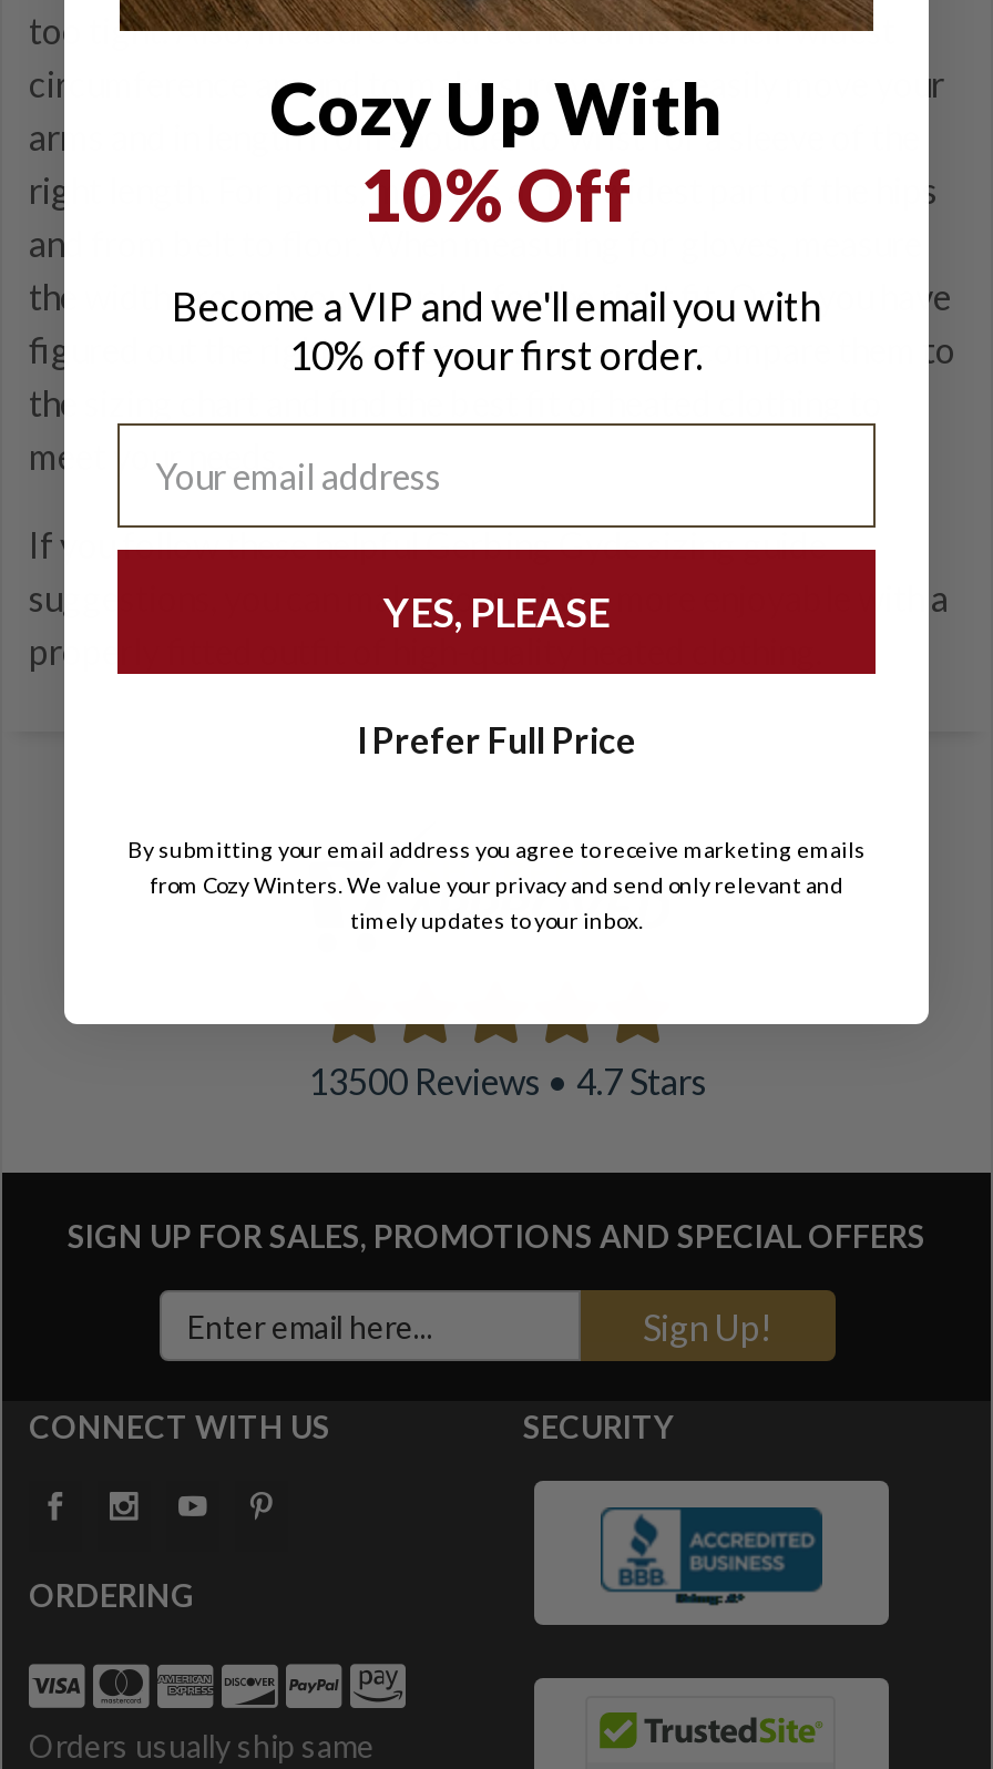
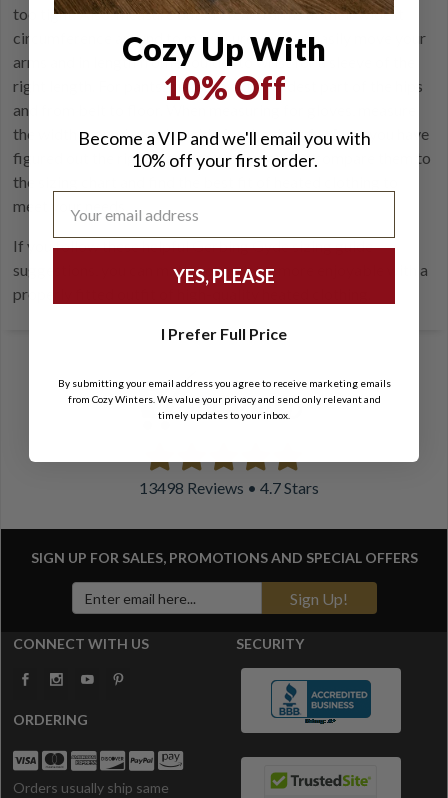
[308,1060,707,1102] 13500 Reviews • 4.7 Stars -> [139,478,319,497] 13498 Reviews • 4.7 Stars

